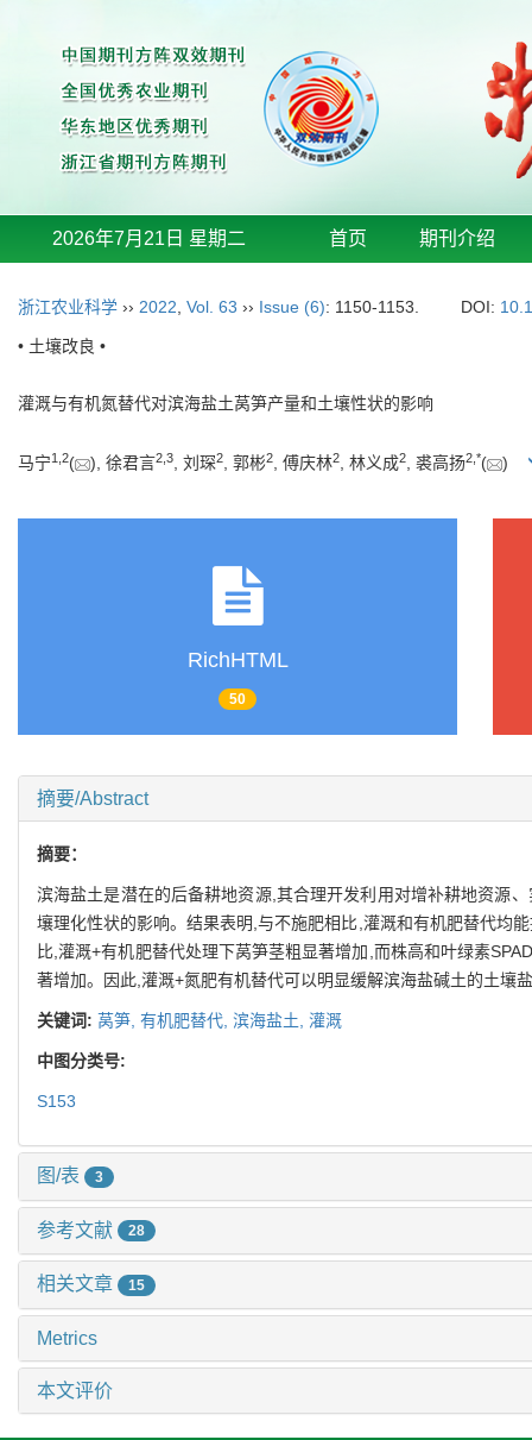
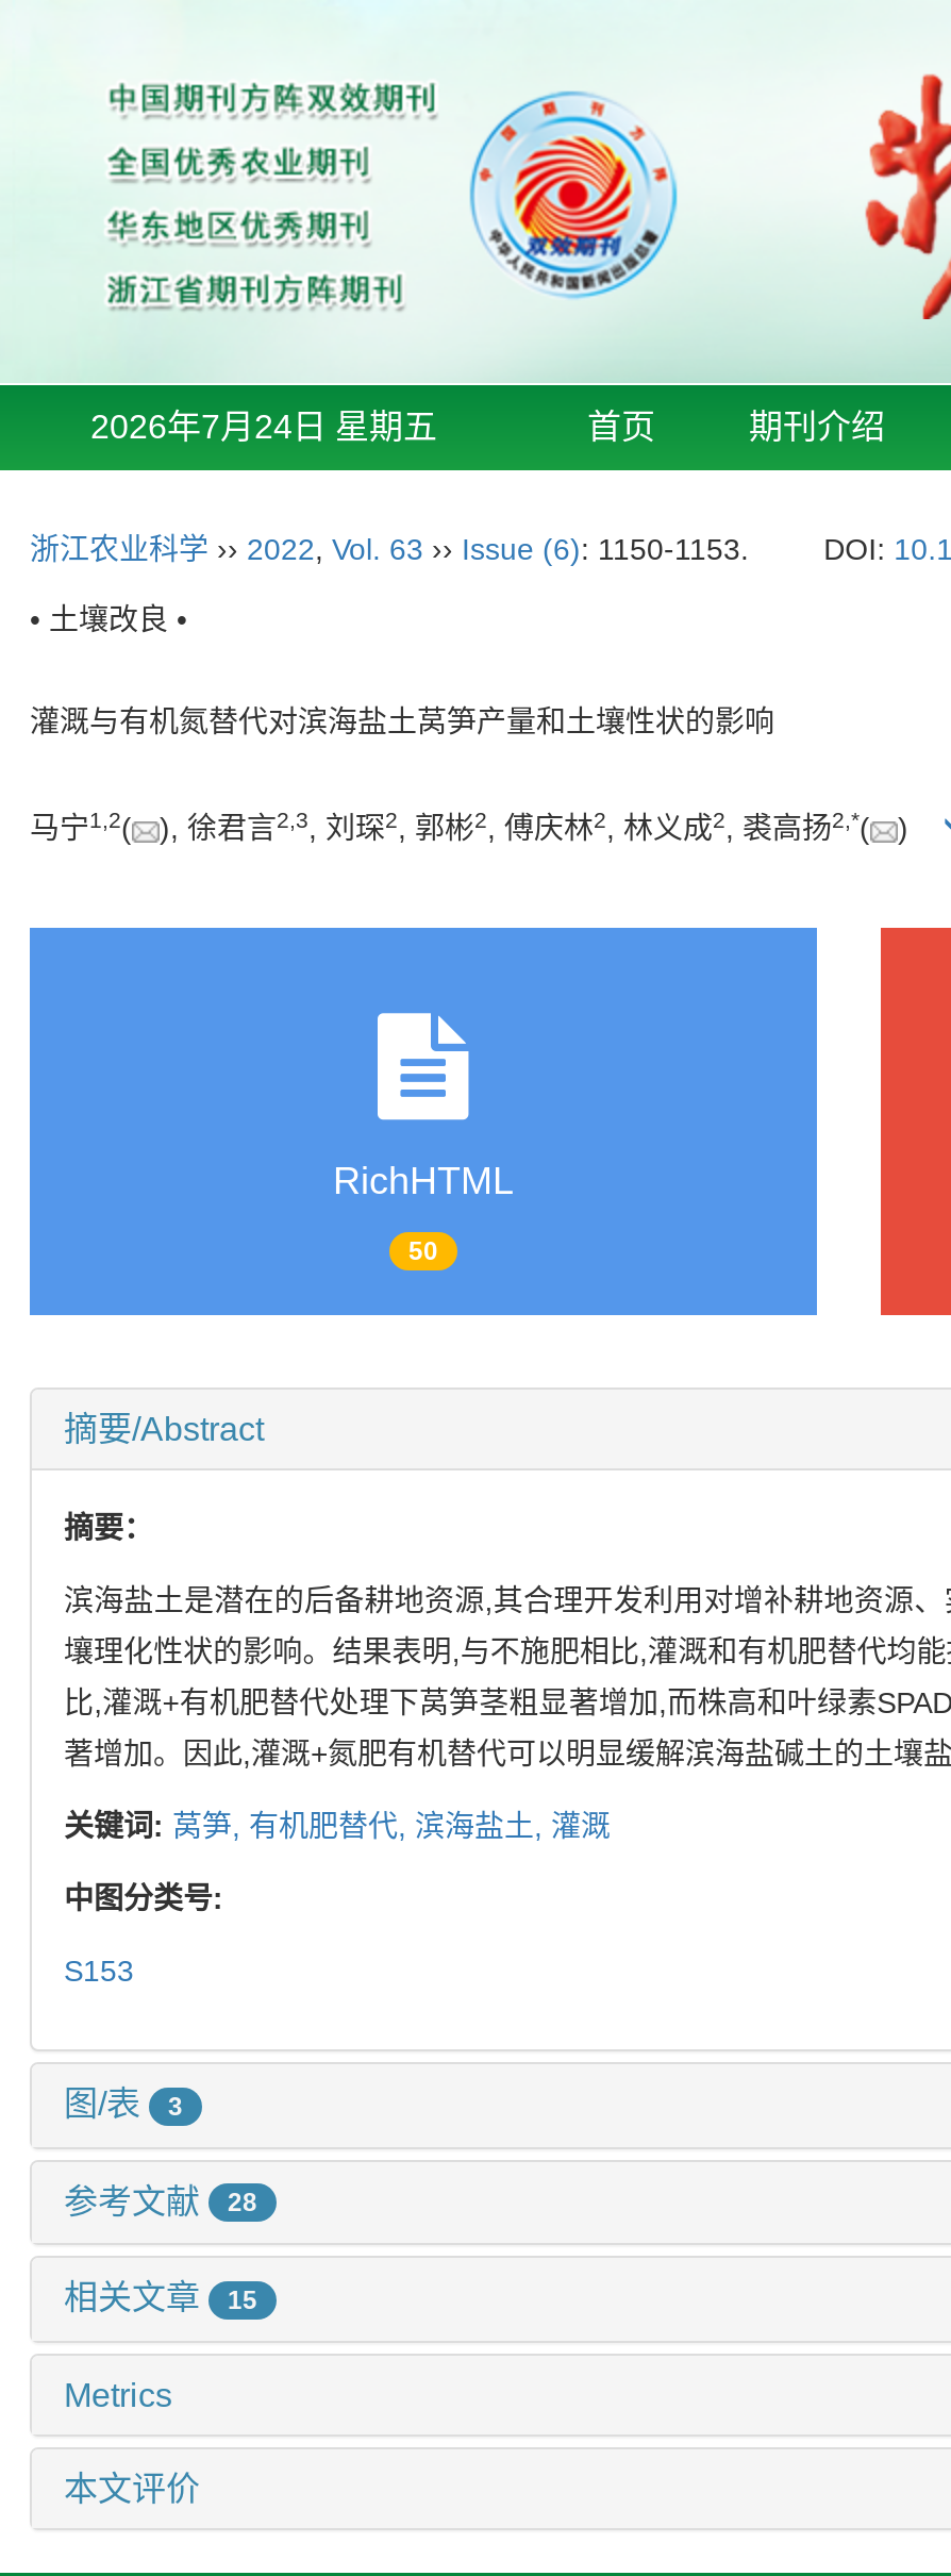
[52,228,245,249] 2026年7月21日 星期二 -> [90,409,437,445] 2026年7月24日 星期五

